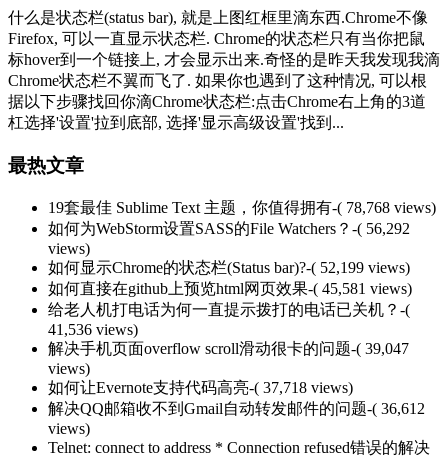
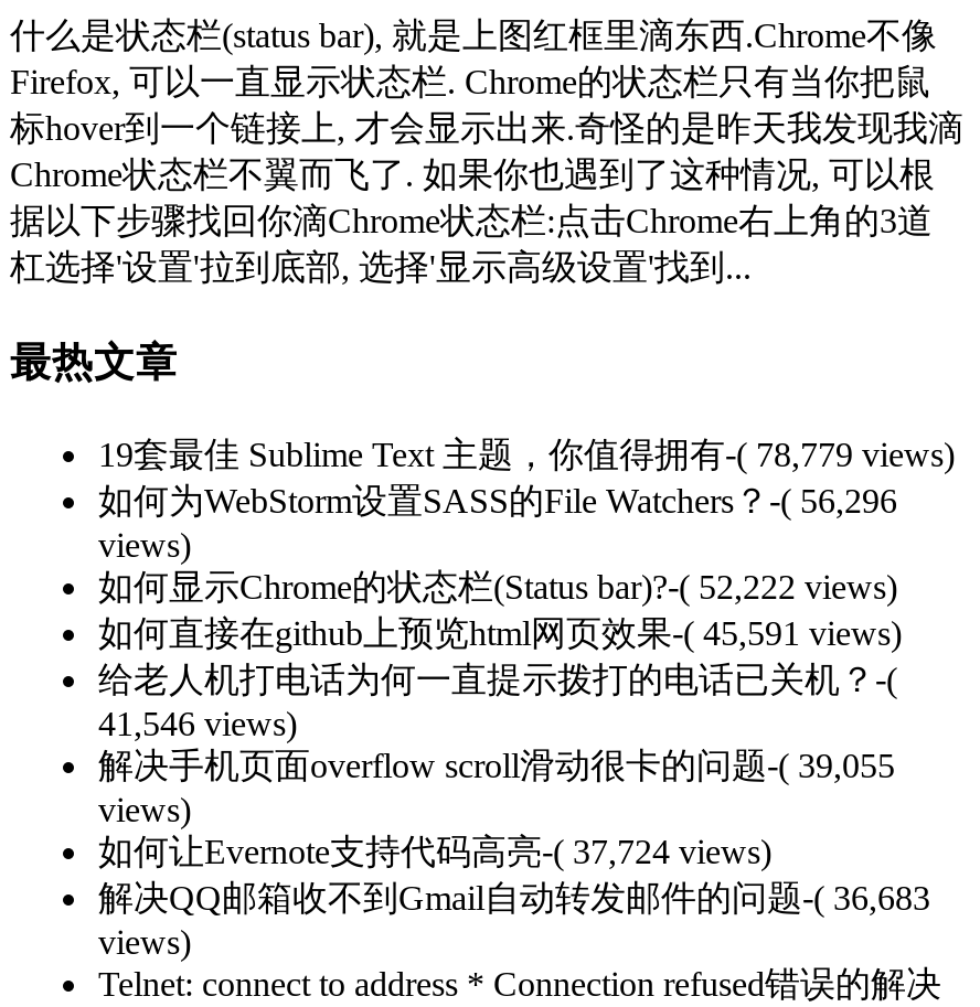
[48,199,436,216] 19套最佳 Sublime Text 主题，你值得拥有-( 78,768 views) -> [98,435,955,473] 19套最佳 Sublime Text 主题，你值得拥有-( 78,779 views)
[48,220,410,237] 如何为WebStorm设置SASS的File Watchers？-( 56,292 -> [98,482,897,519] 如何为WebStorm设置SASS的File Watchers？-( 56,296
[48,259,410,276] 如何显示Chrome的状态栏(Status bar)?-( 52,199 views) -> [98,568,897,605] 如何显示Chrome的状态栏(Status bar)?-( 52,222 views)
[48,280,412,297] 如何直接在github上预览html网页效果-( 45,581 views) -> [98,614,902,651] 如何直接在github上预览html网页效果-( 45,591 views)
[48,321,138,338] 41,536 views) -> [98,704,297,742] 41,546 views)
[48,340,409,357] 解决手机页面overflow scroll滑动很卡的问题-( 39,047 -> [98,746,895,784] 解决手机页面overflow scroll滑动很卡的问题-( 39,055
[48,379,353,396] 如何让Evernote支持代码高亮-( 37,718 views) -> [98,832,771,870] 如何让Evernote支持代码高亮-( 37,724 views)
[48,400,425,417] 解决QQ邮箱收不到Gmail自动转发邮件的问题-( 36,612 -> [98,879,930,916] 解决QQ邮箱收不到Gmail自动转发邮件的问题-( 36,683

